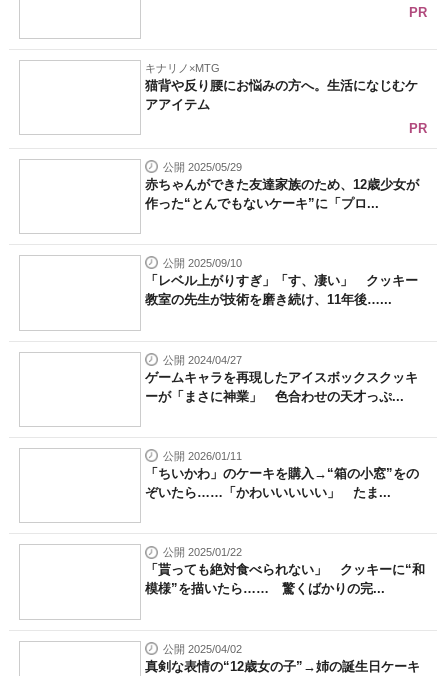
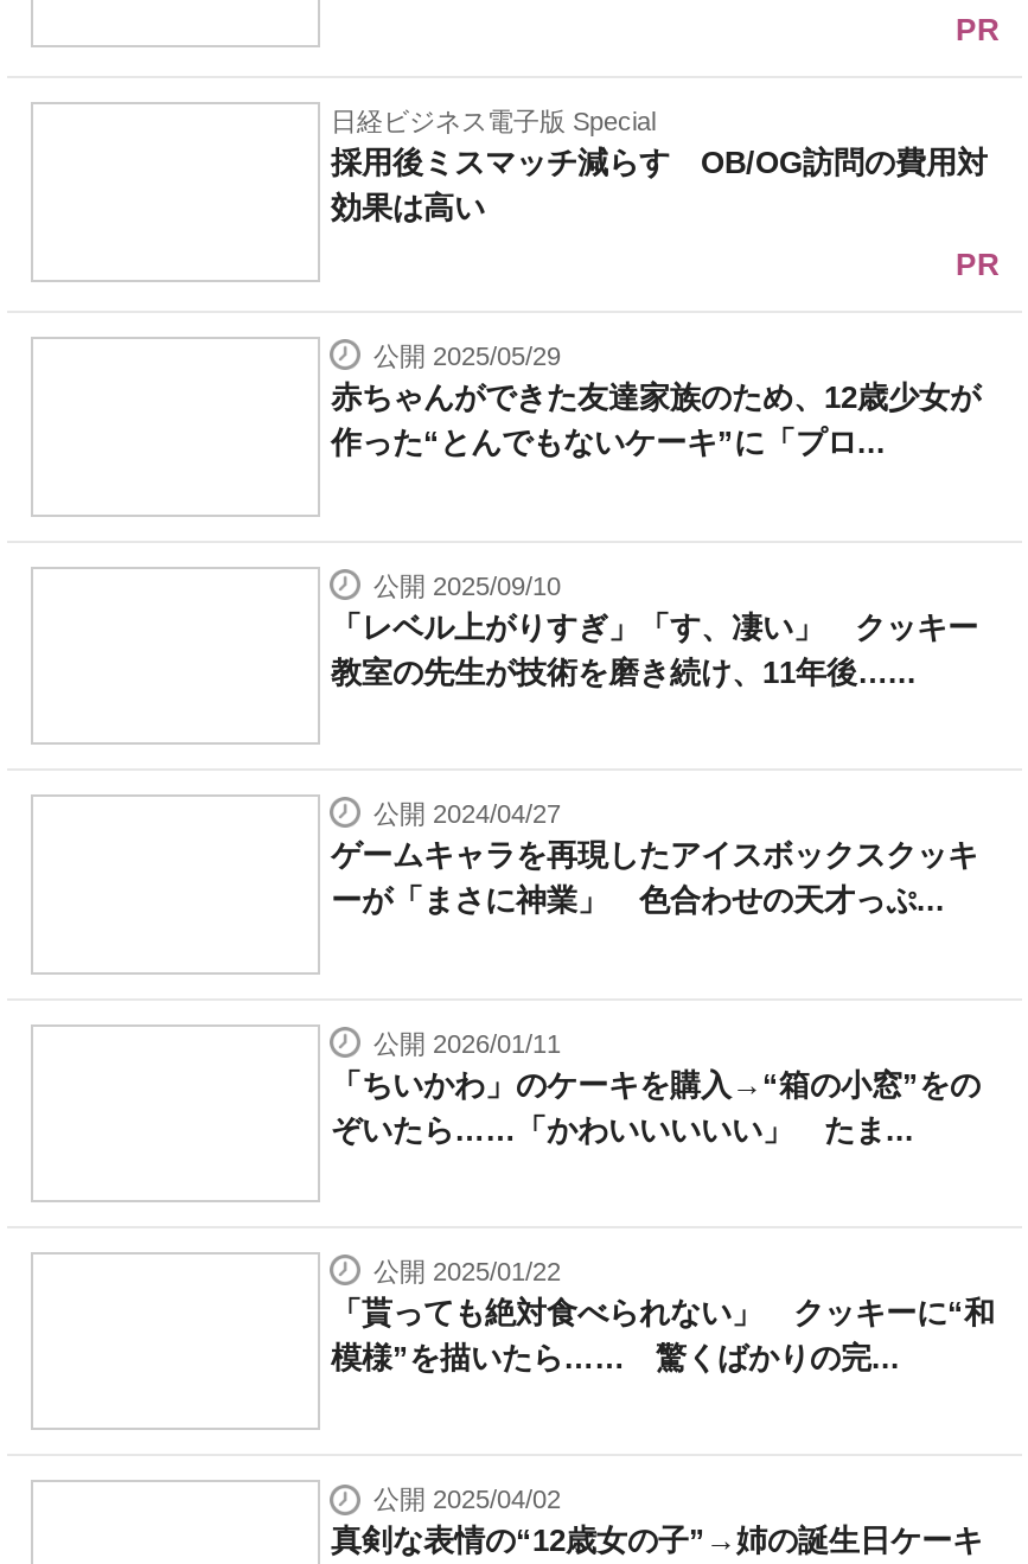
[145,62,418,112] キナリノ×MTG | 猫背や反り腰にお悩みの方へ。生活になじむケ | アアイテム -> [331,107,988,226] 日経ビジネス電子版 Special | 採用後ミスマッチ減らす OB/OG訪問の費用対 | 効果は高い

